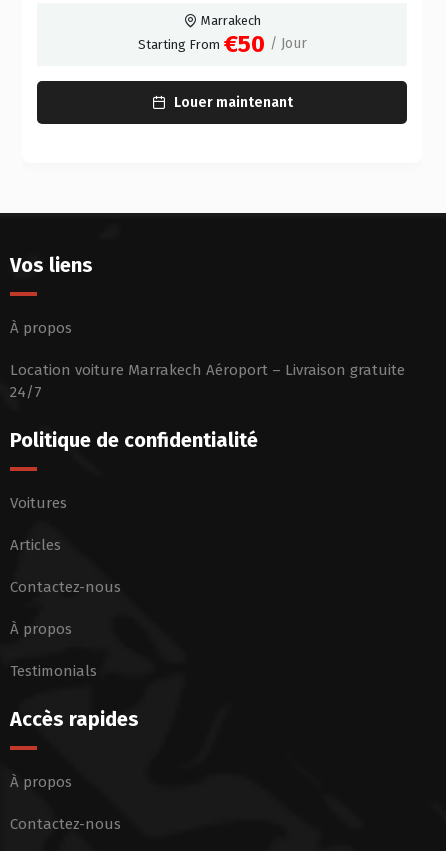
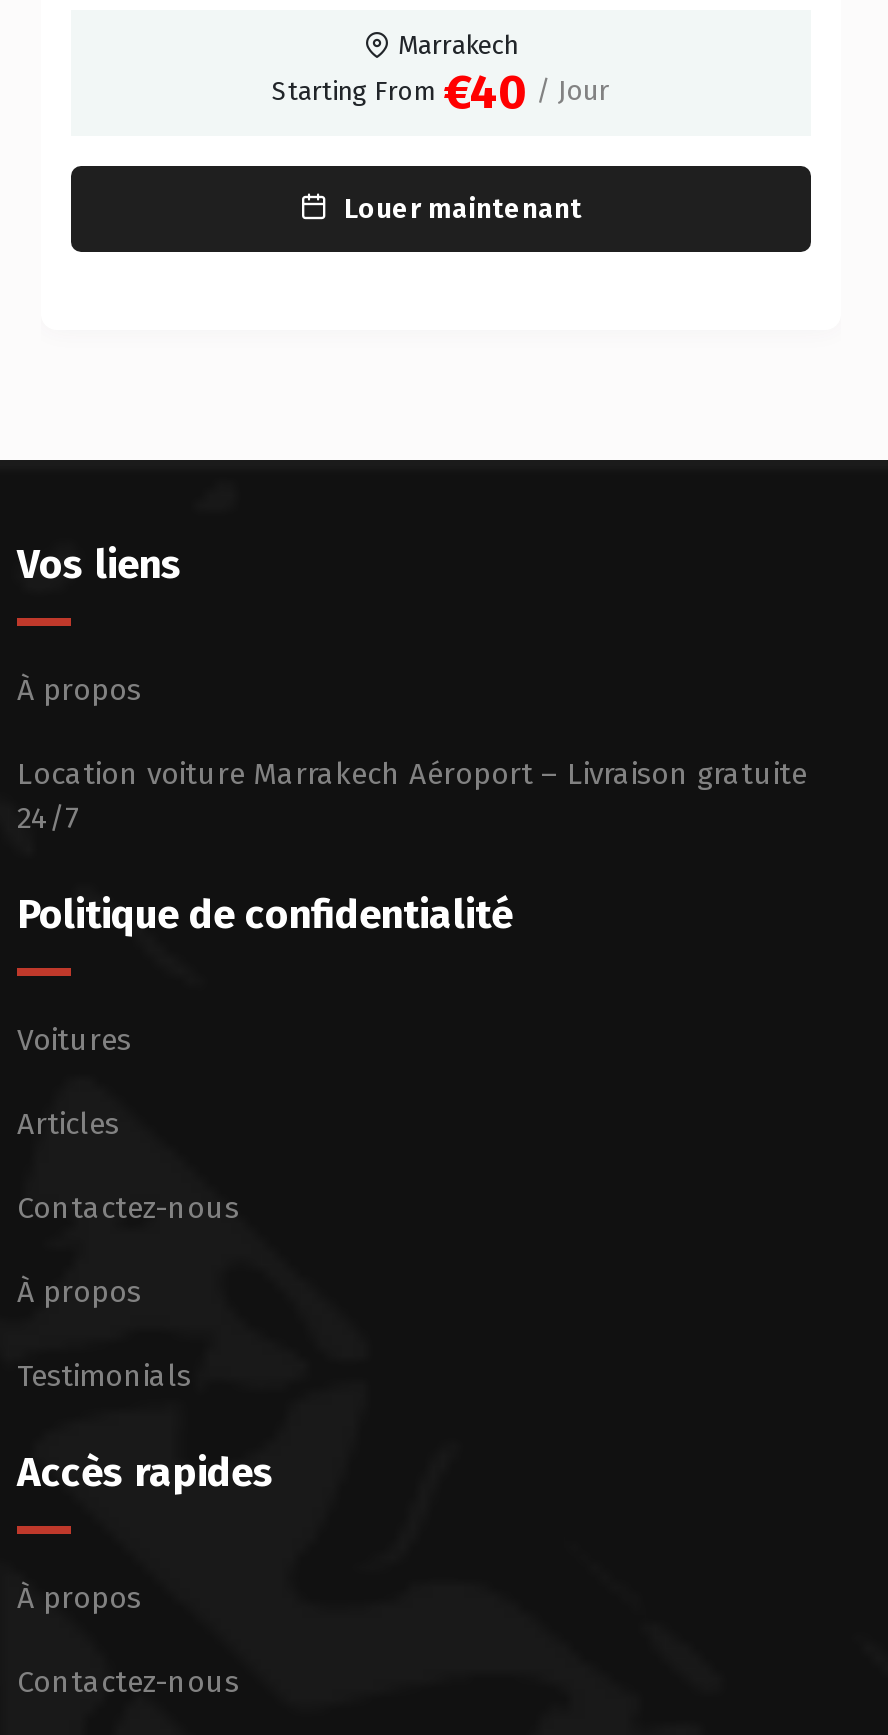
[137,30,306,58] Starting From €50 / Jour -> [272,64,610,120] Starting From €40 / Jour

